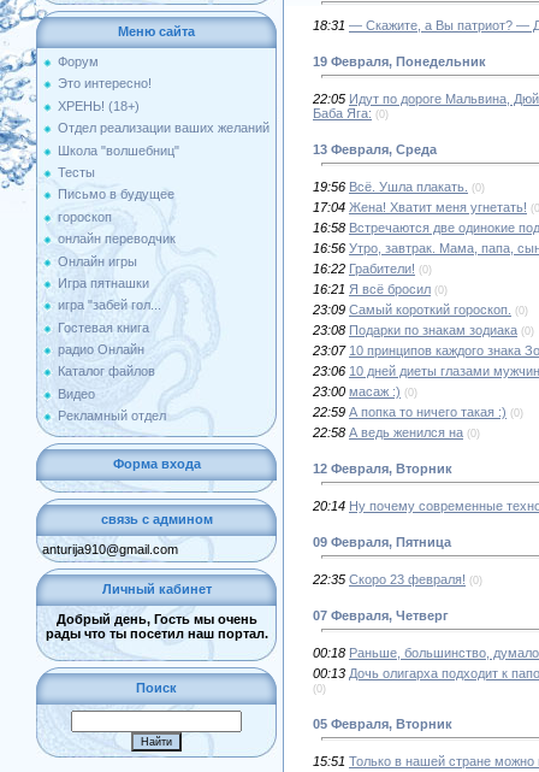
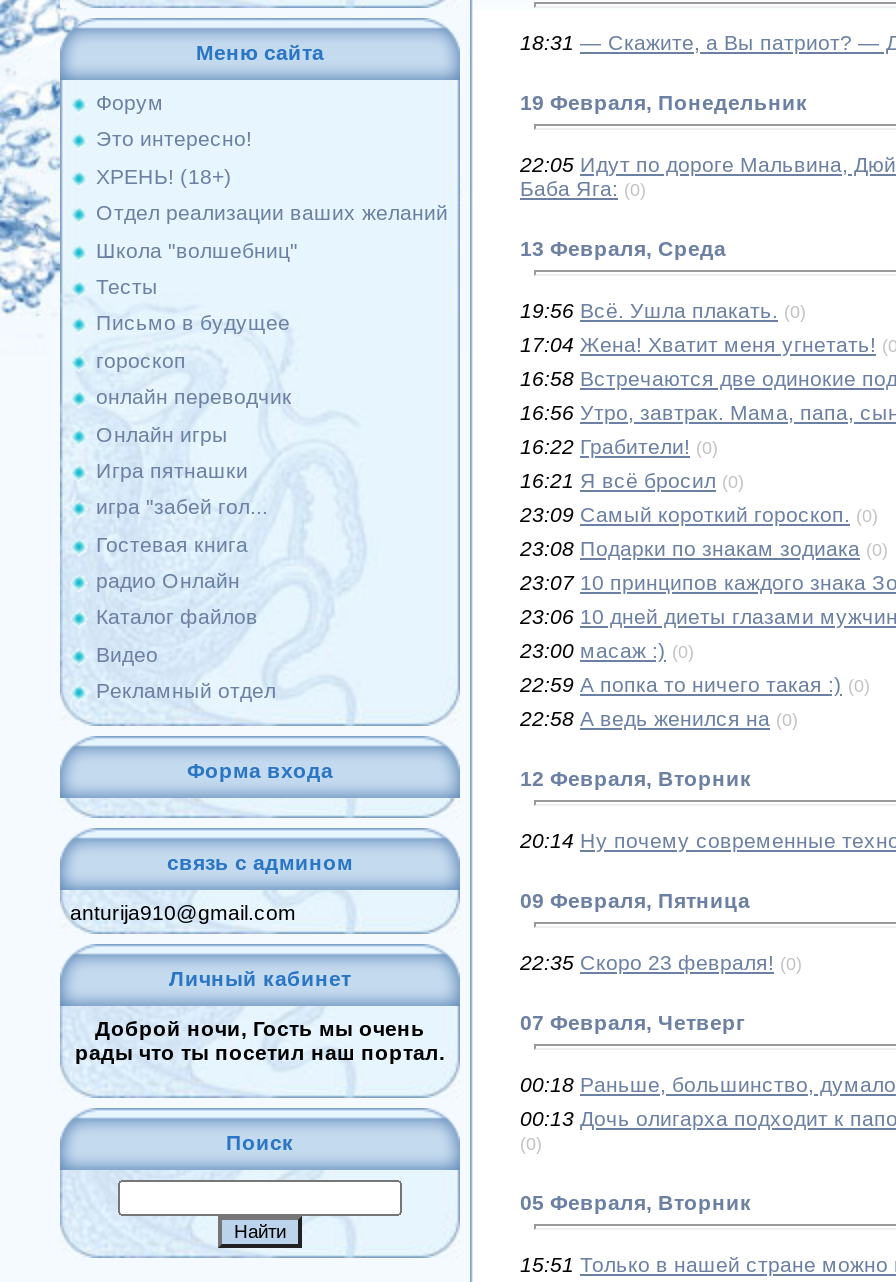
[56,612,257,626] Добрый день, Гость мы очень -> [95,1016,425,1040] Доброй ночи, Гость мы очень

